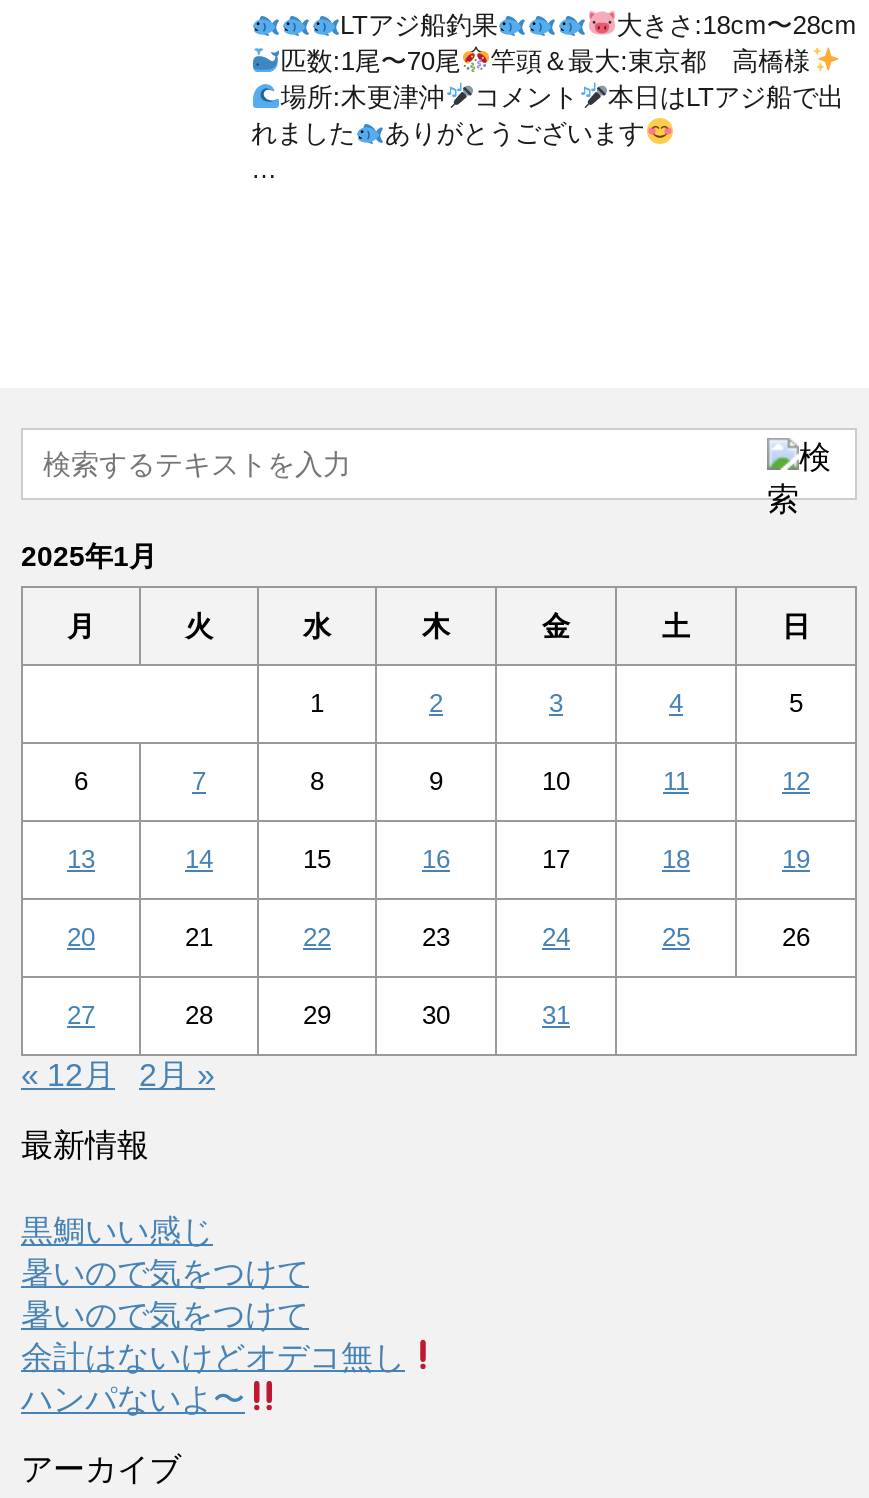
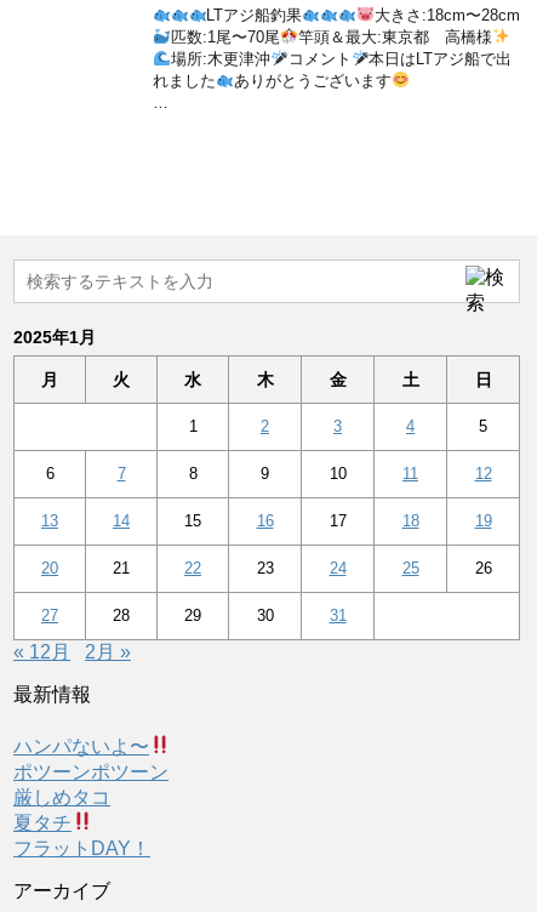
[21,1213,405,1373] 黒鯛いい感じ | 暑いので気をつけて | 暑いので気をつけて | 余計はないけどオデコ無し -> none
moved [21,1381,245,1415] -> [13,736,149,756]: ハンパないよ〜
none -> [13,761,168,858] ポツーンポツーン | 厳しめタコ | 夏タチ | フラットDAY！

